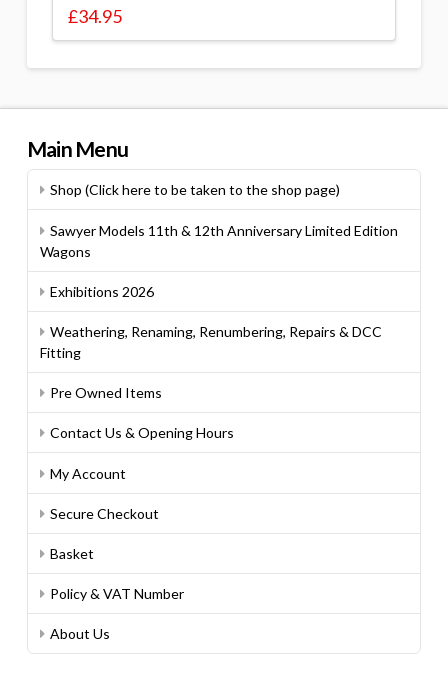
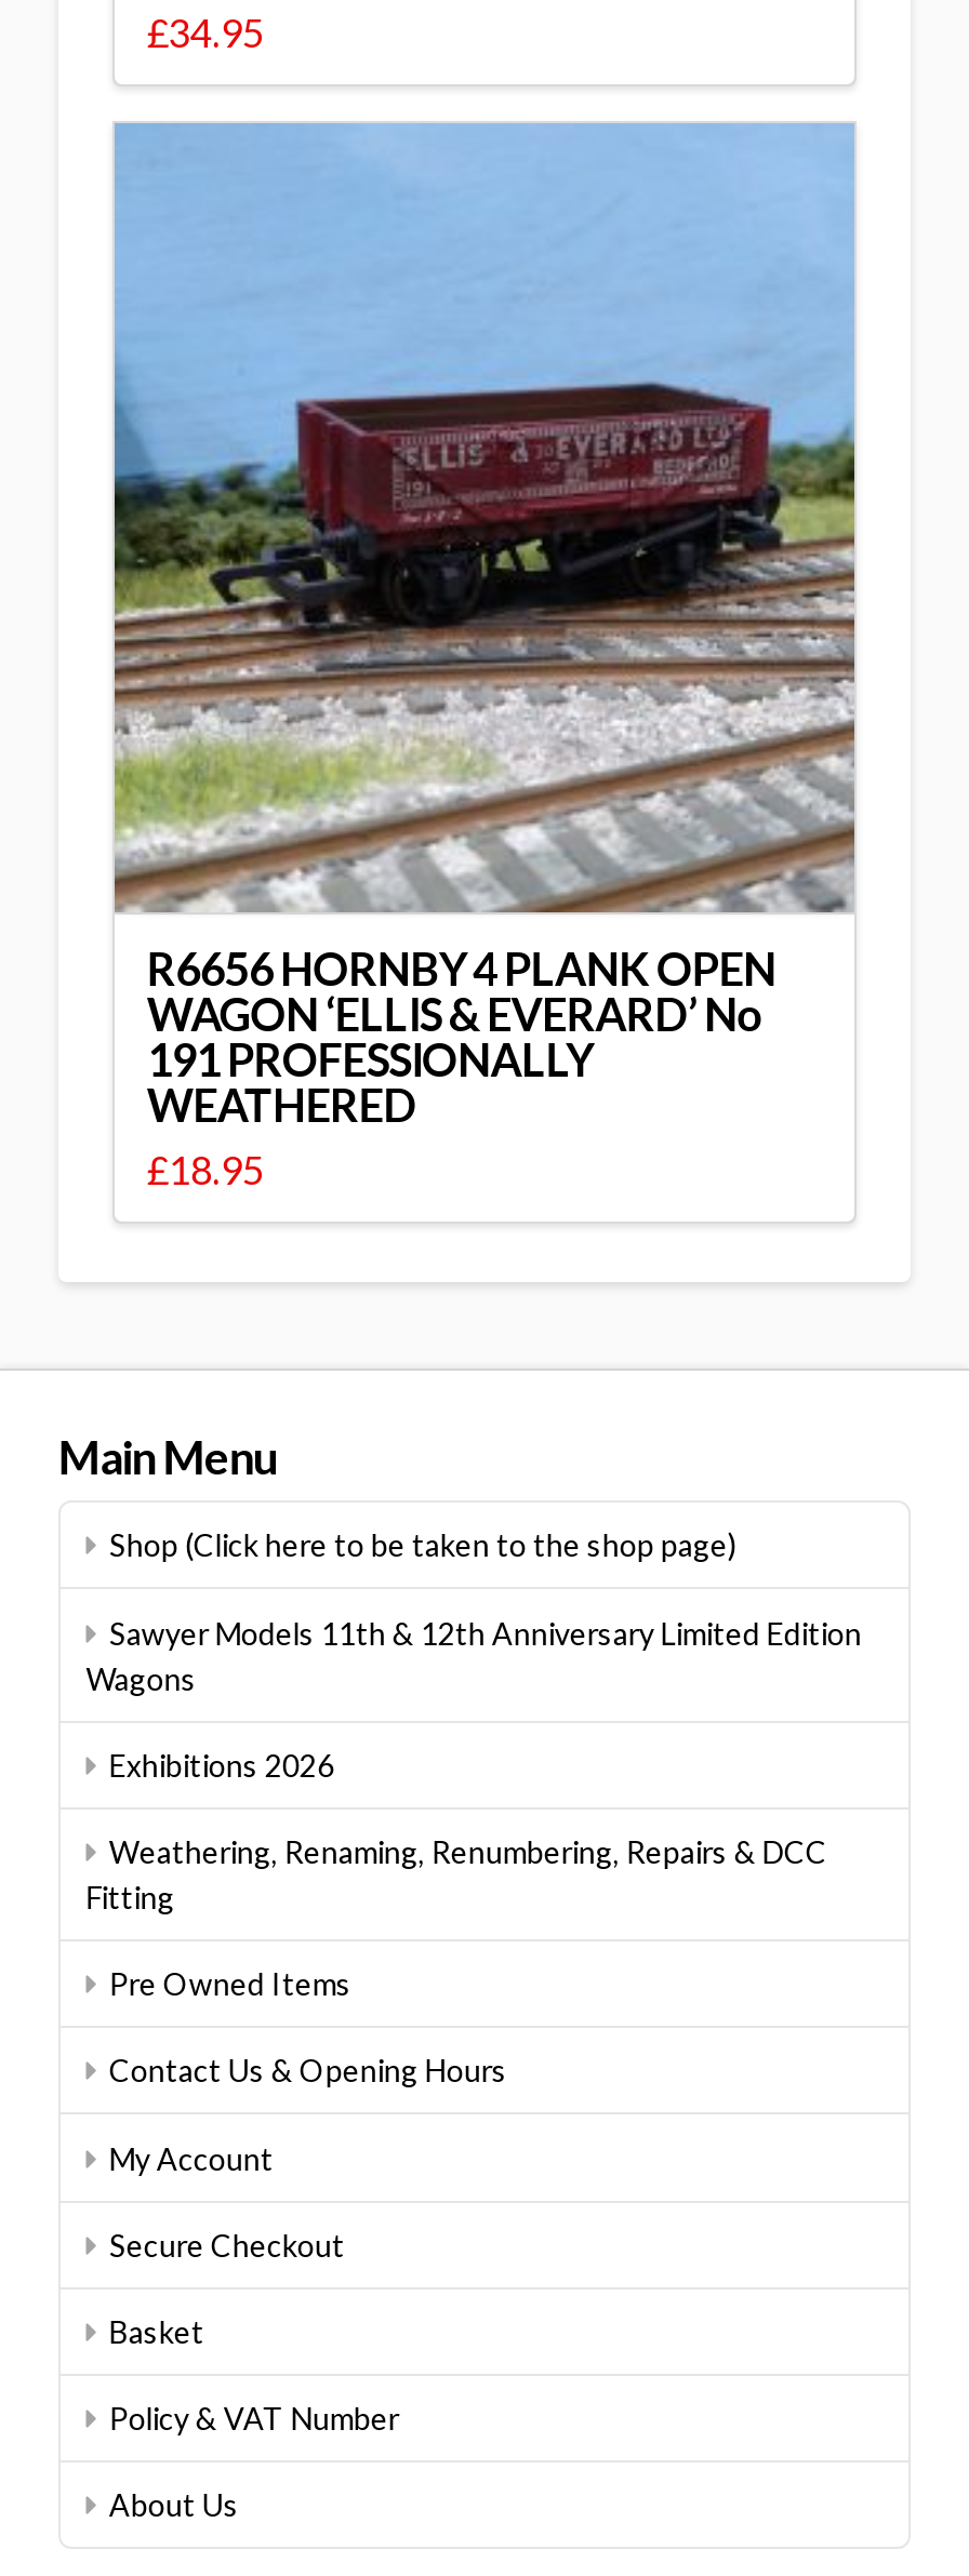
none -> [112,120,857,1194] [image] | R6656 HORNBY 4 PLANK OPEN | WAGON ‘ELLIS & EVERARD’ No | 191 PROFESSIONALLY | WEATHERED | £18.95

